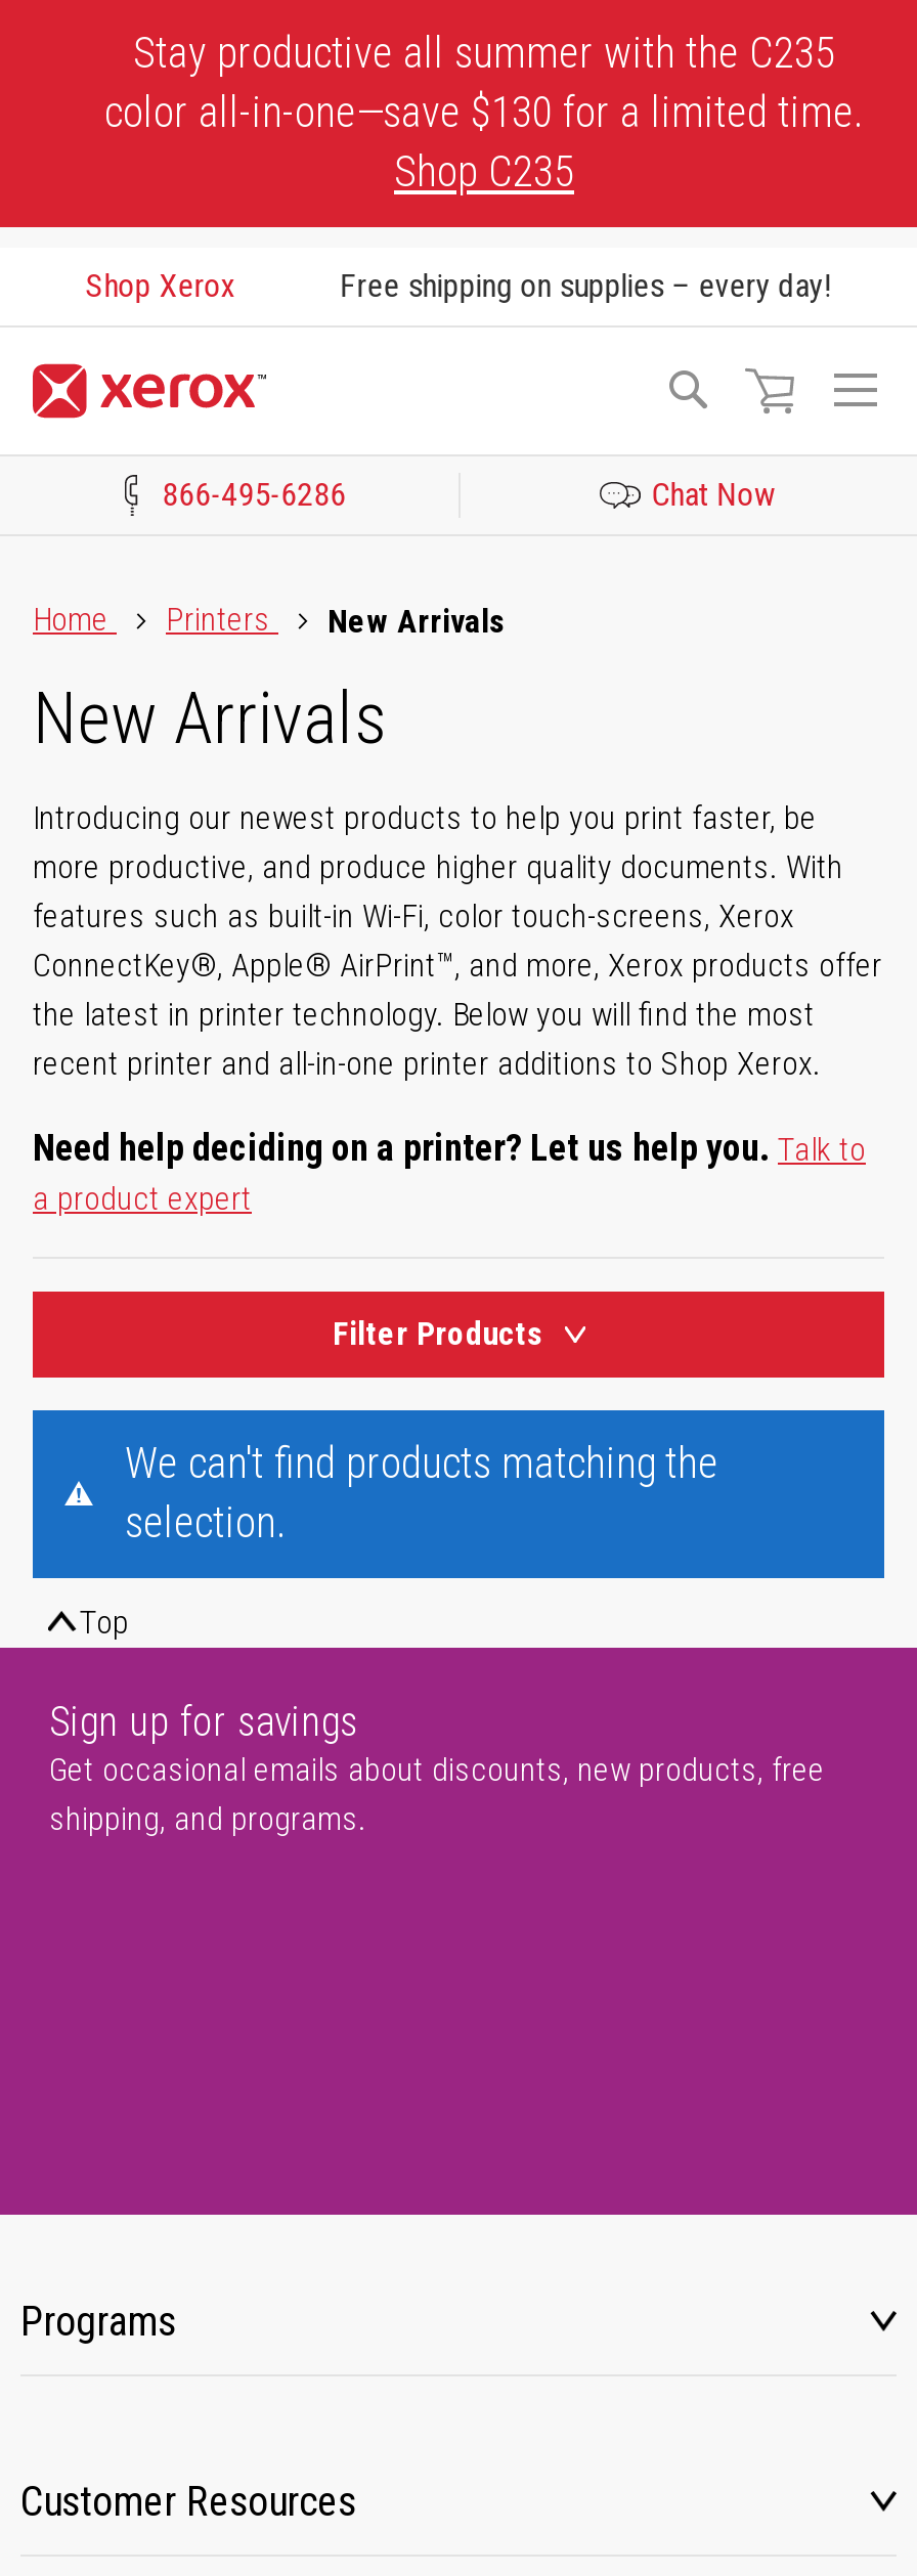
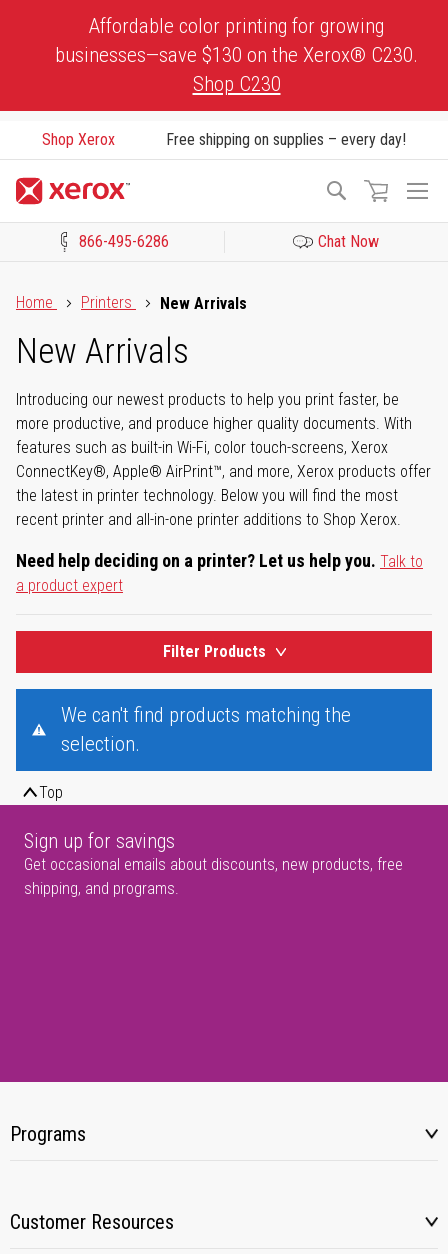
[104,29,864,197] Stay productive all summer with the C235 | color all-in-one—save $130 for a limited time. | Shop C235 -> [55,14,418,96] Affordable color printing for growing | businesses—save $130 on the Xerox® C230. | Shop C230

